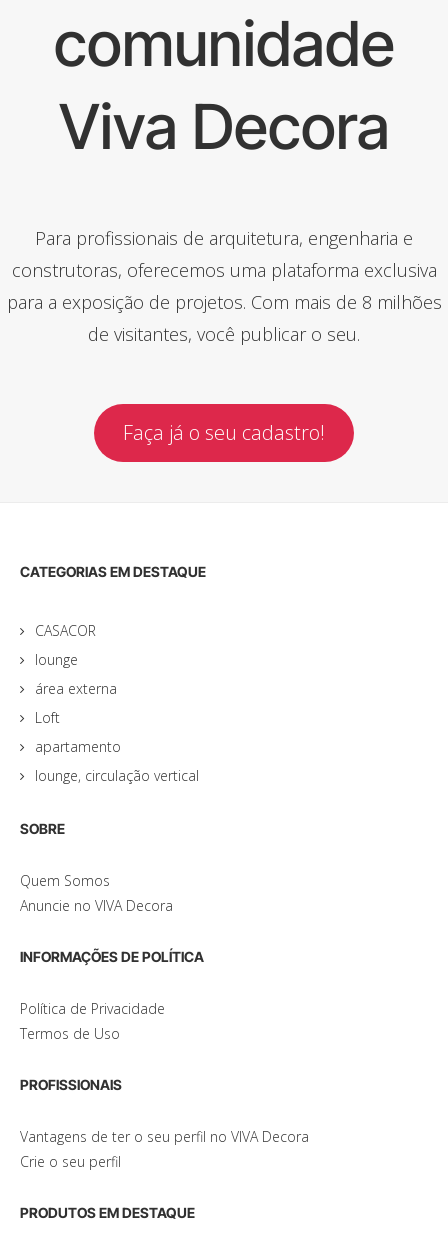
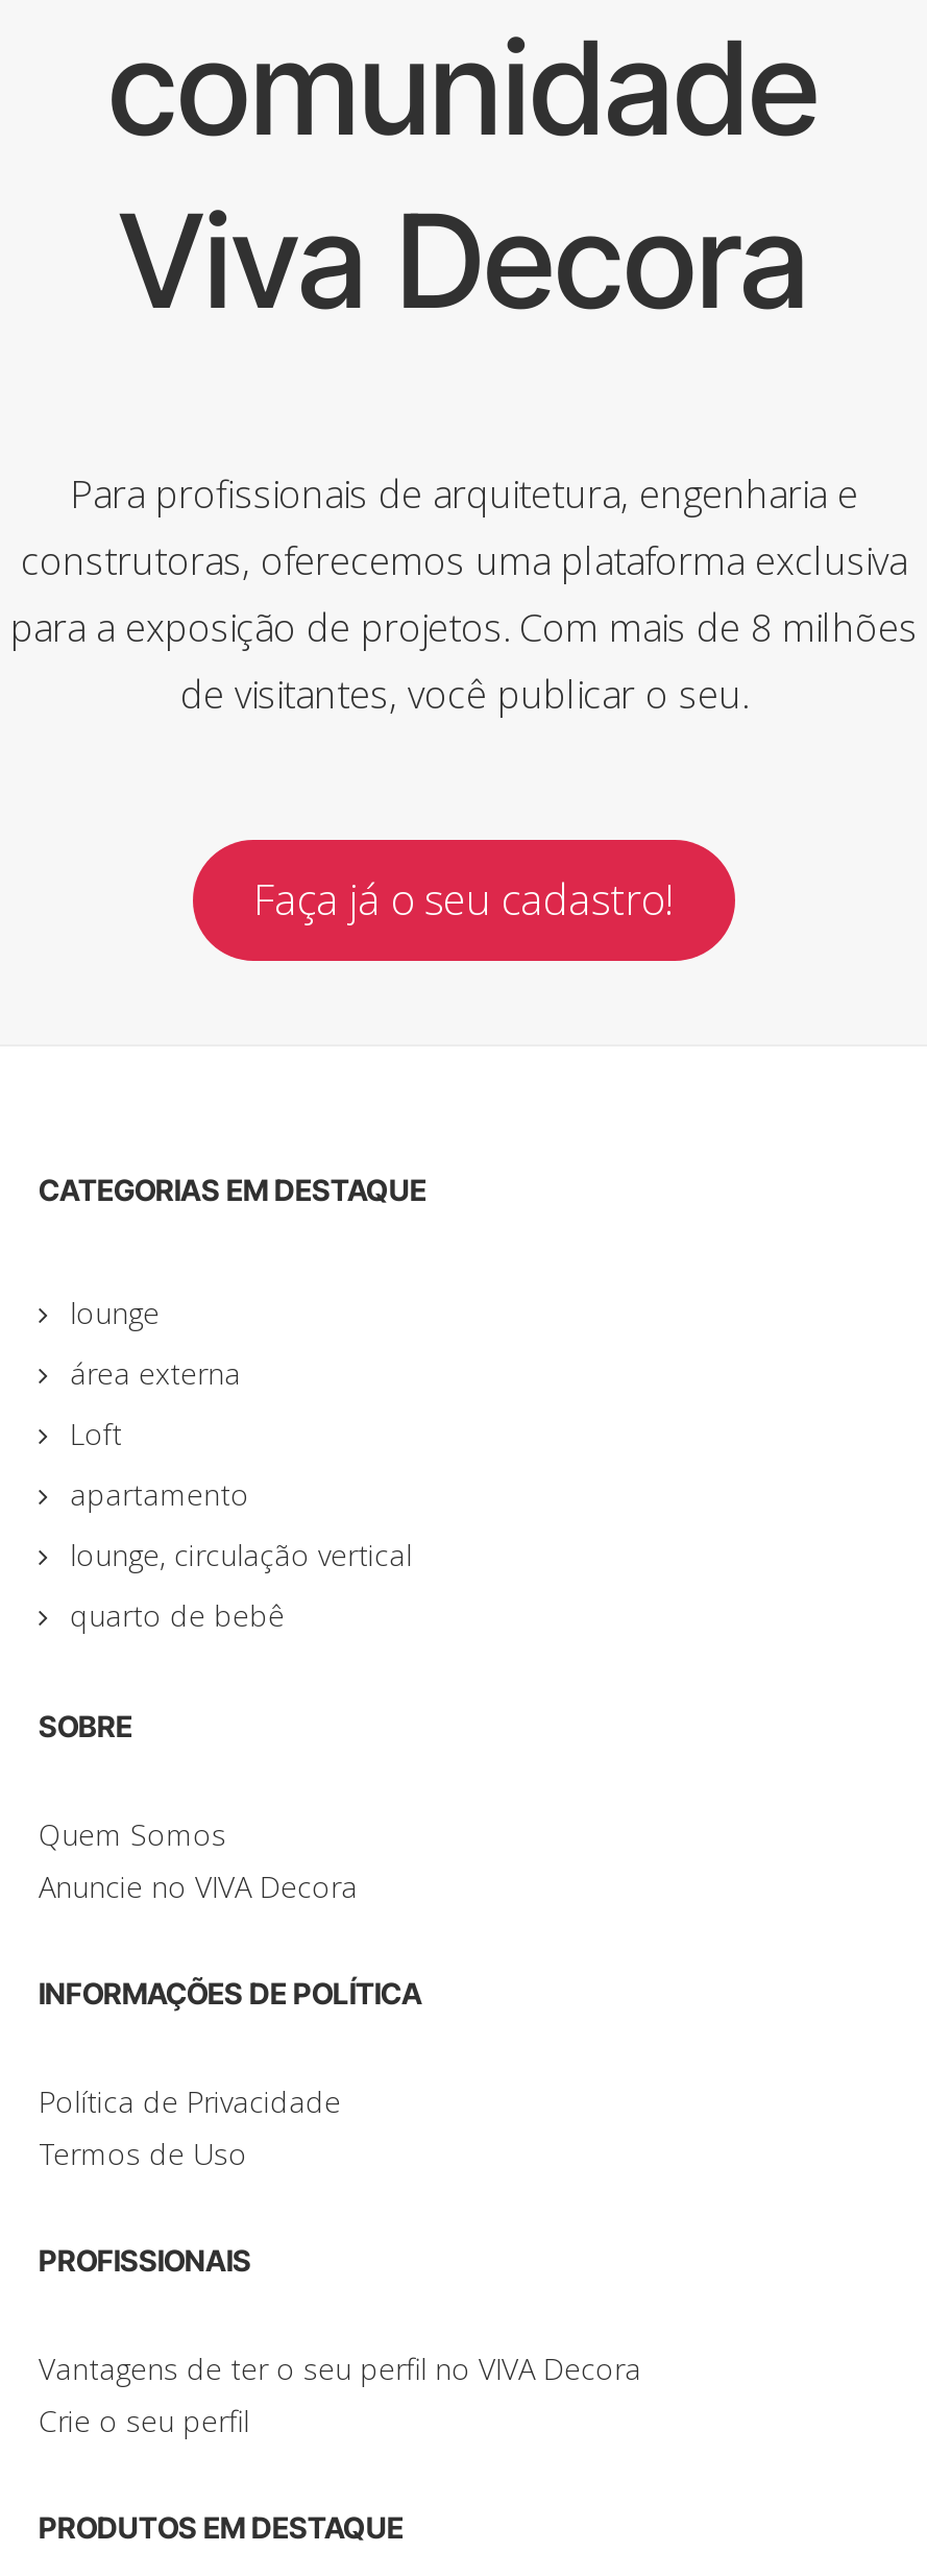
[35,621,96,640] CASACOR -> none
moved [35,650,199,785] -> [70,1292,412,1574]: lounge | área externa | Loft | apartamento | lounge, circulação vertical
none -> [70,1594,285,1634] quarto de bebê

